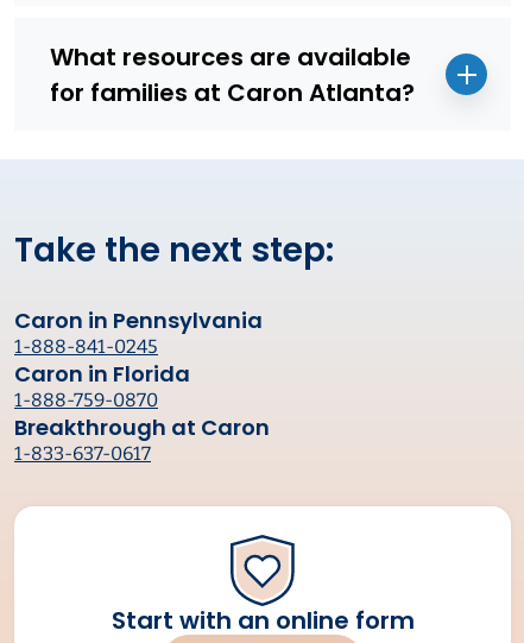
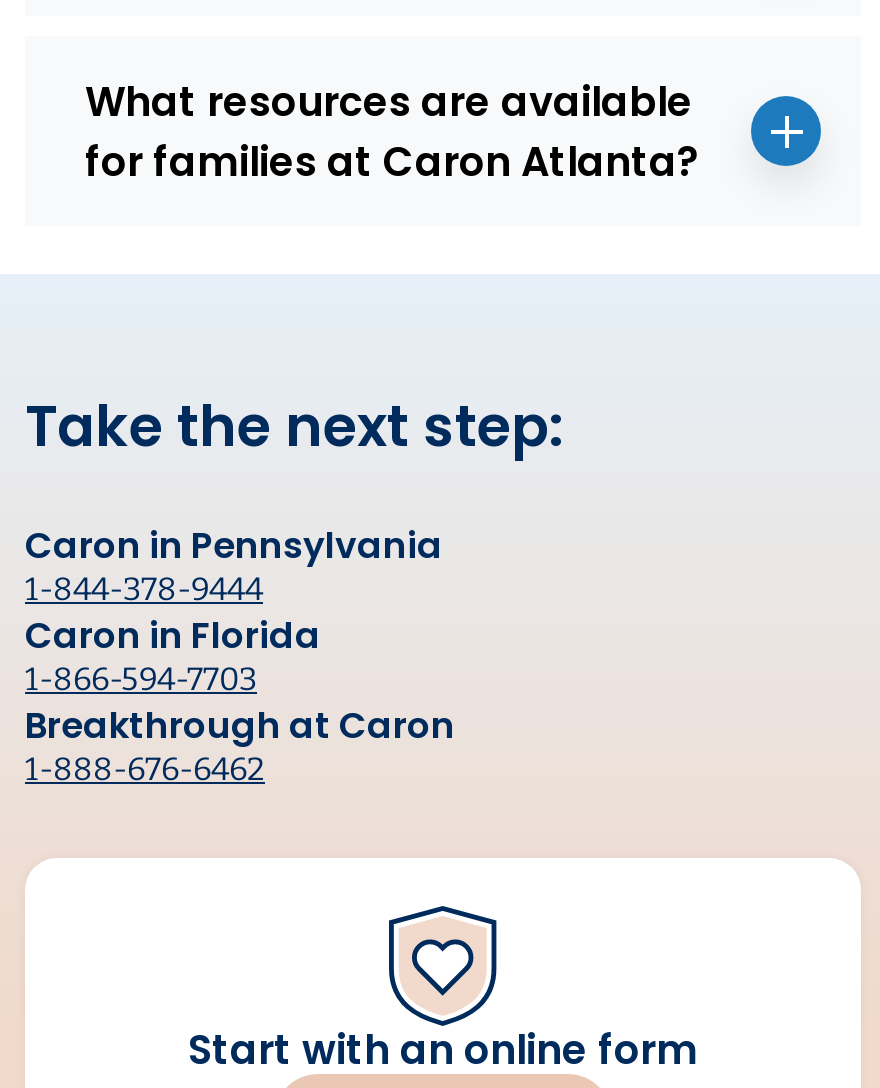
[14,335,158,357] 1-888-841-0245 -> [25,569,263,607] 1-844-378-9444
[14,388,158,411] 1-888-759-0870 -> [25,659,257,697] 1-866-594-7703
[14,442,151,464] 1-833-637-0617 -> [25,749,265,787] 1-888-676-6462

